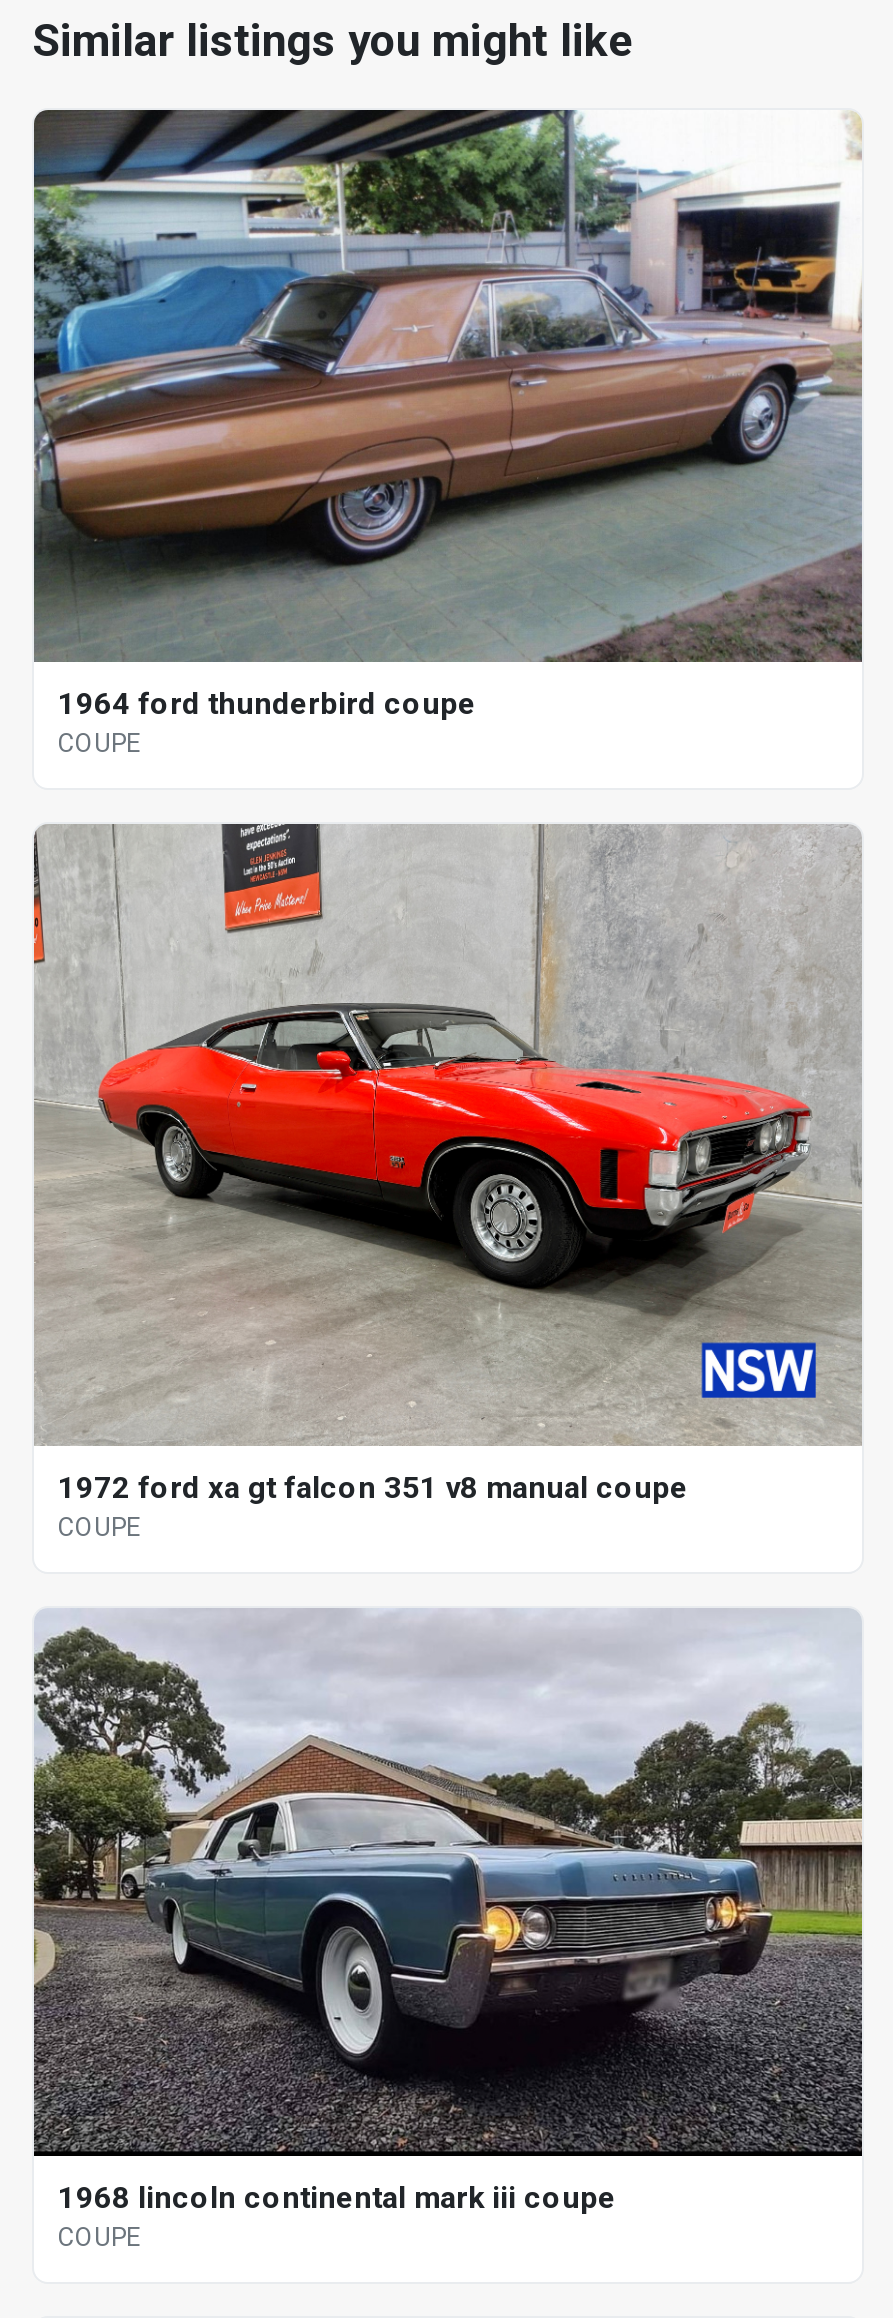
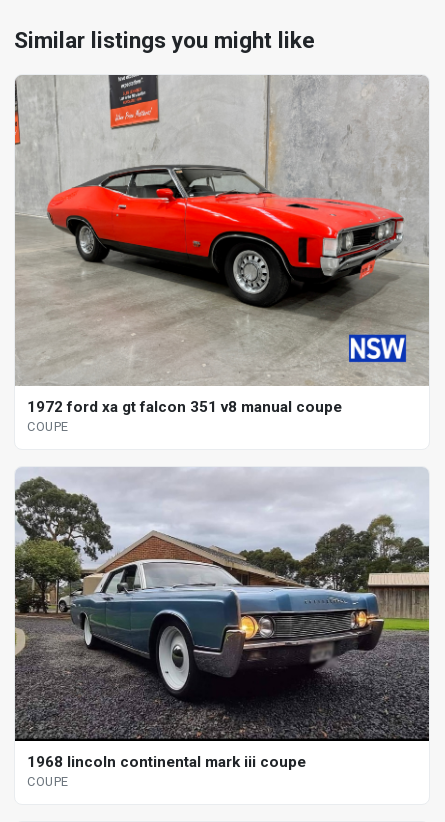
[32,108,862,758] [image] | 1964 ford thunderbird coupe | COUPE -> none

